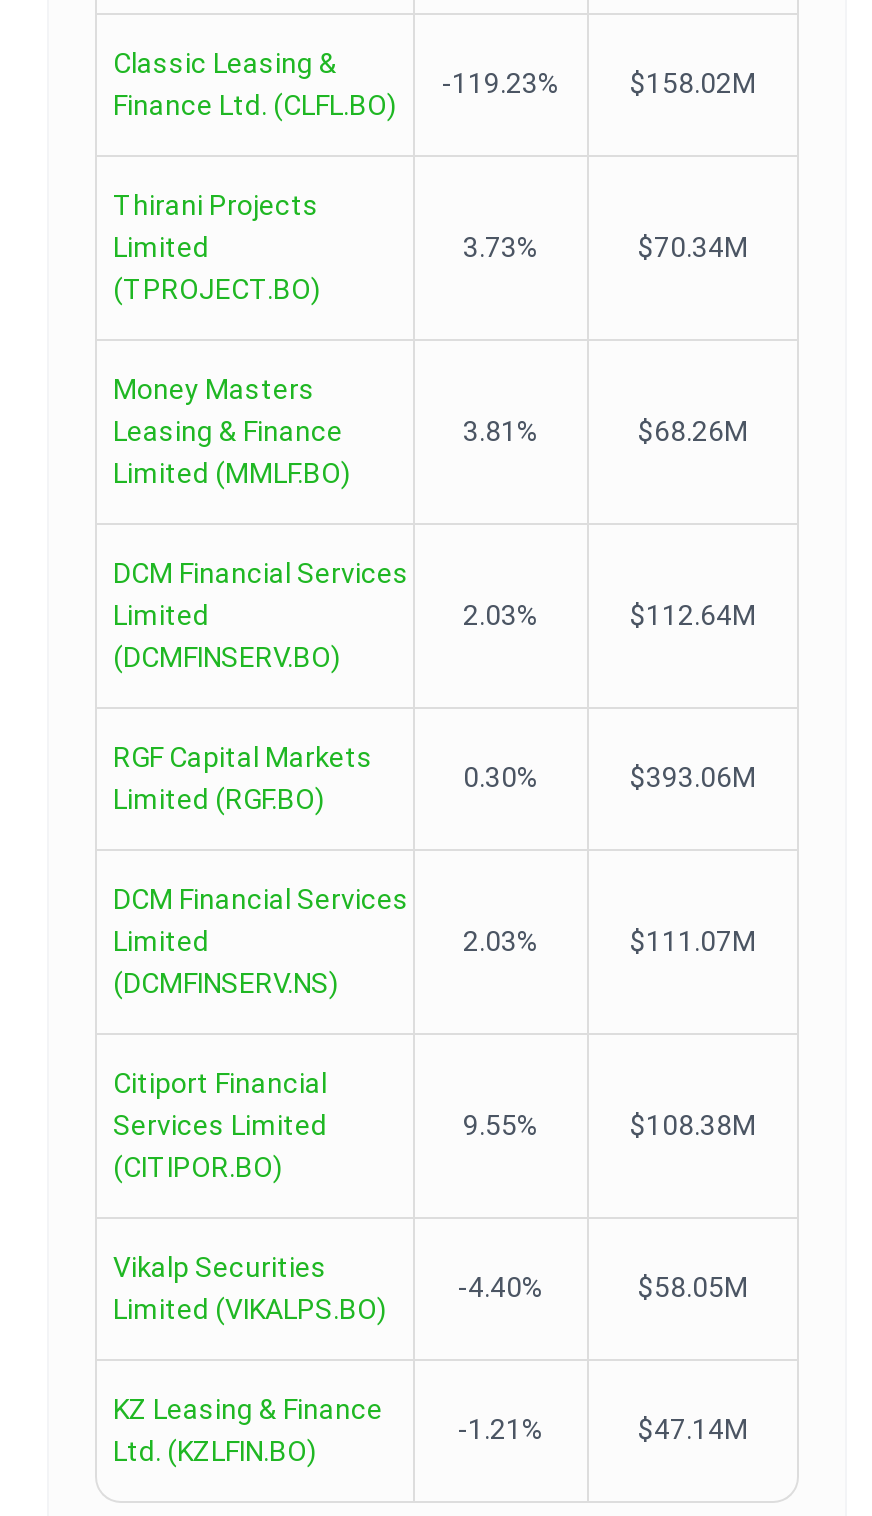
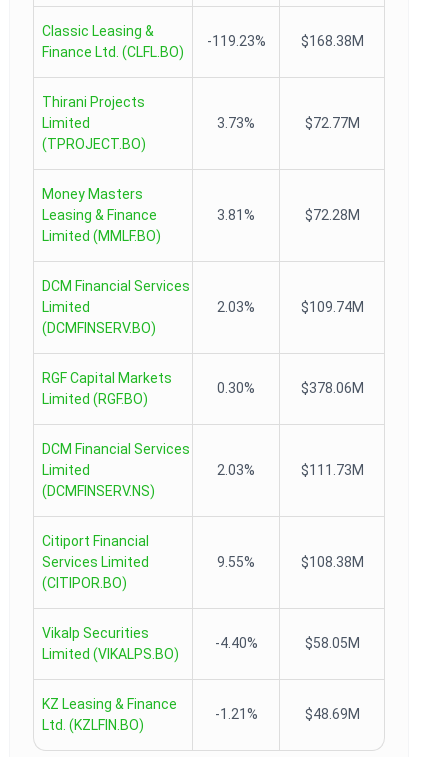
[630,67,756,99] $158.02M -> [300,33,363,49] $168.38M
[638,231,748,263] $70.34M -> [304,115,359,131] $72.77M
[638,415,748,447] $68.26M -> [304,207,359,223] $72.28M
[630,599,756,631] $112.64M -> [300,299,363,315] $109.74M
[630,761,756,793] $393.06M -> [300,380,363,396] $378.06M
[630,925,756,957] $111.07M -> [300,462,363,478] $111.73M
[638,1413,748,1445] $47.14M -> [304,706,359,722] $48.69M

